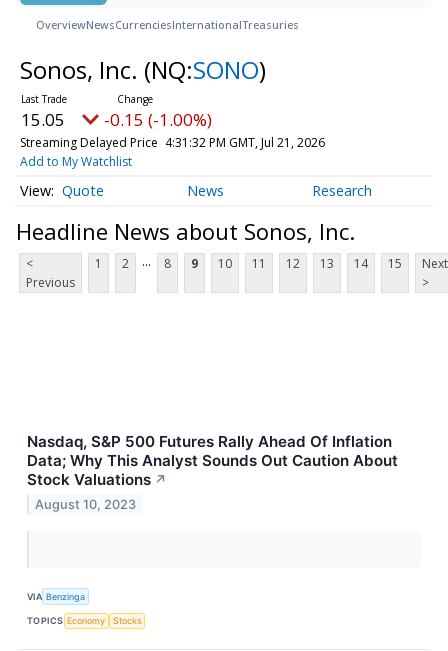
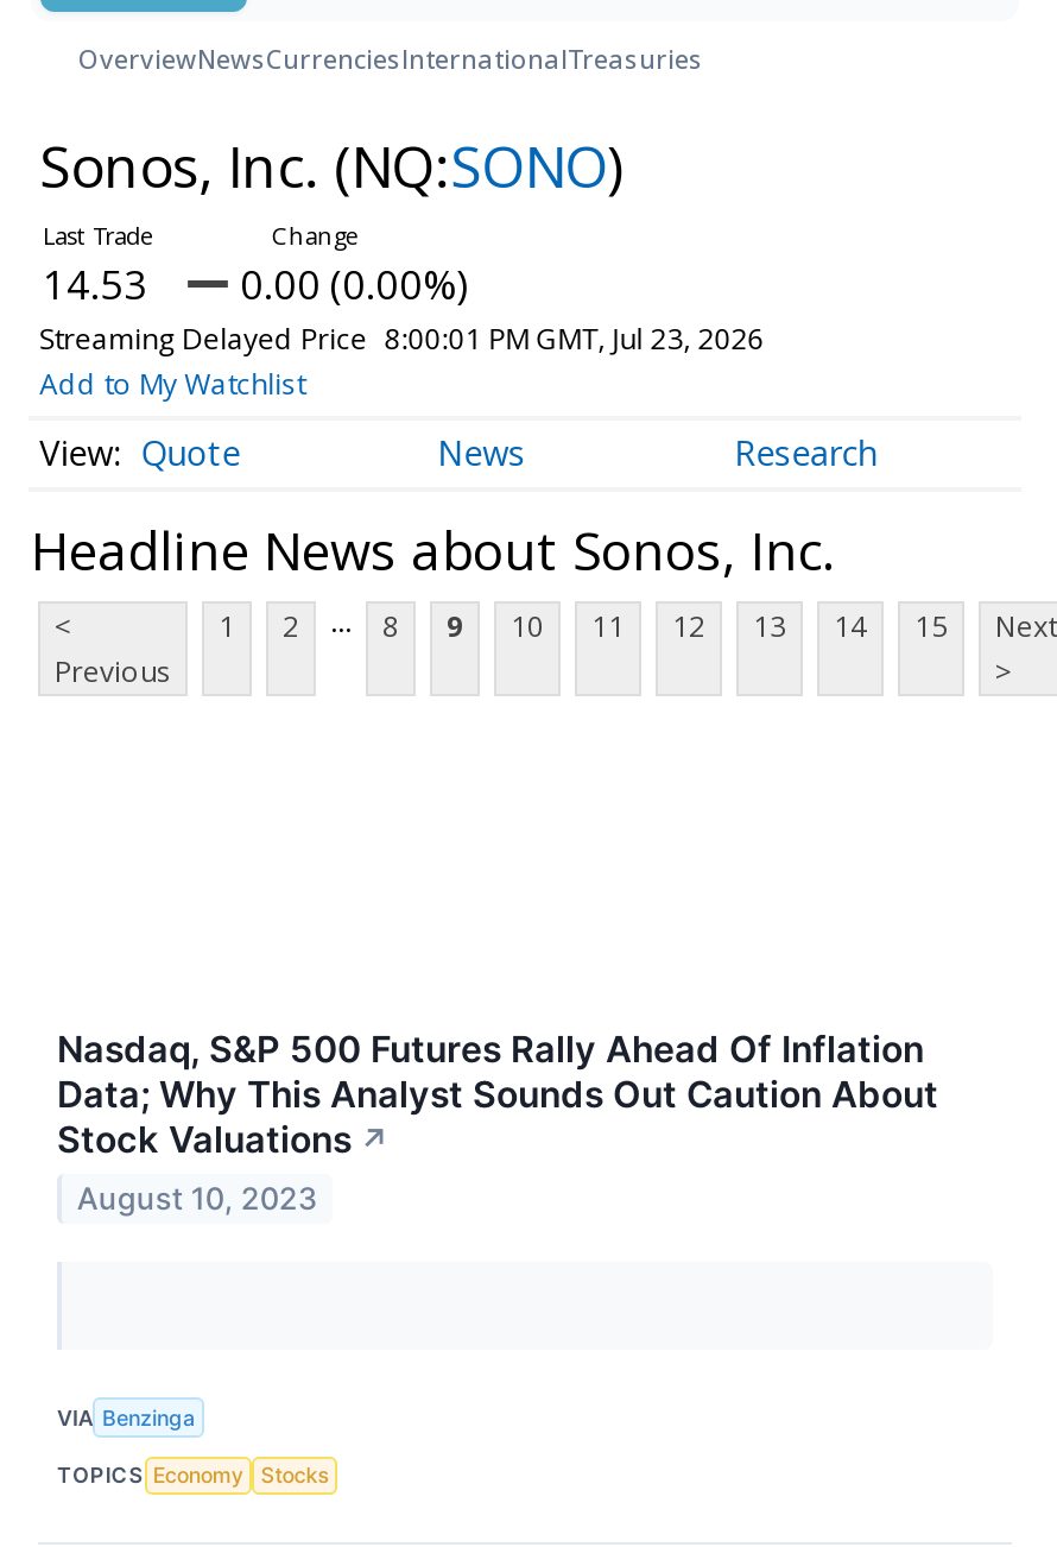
[21,108,65,131] 15.05 -> [43,257,147,311] 14.53
[104,108,212,131] -0.15 (-1.00%) -> [240,257,468,311] 0.00 (0.00%)
[20,134,325,151] Streaming Delayed Price 4:31:32 PM GMT, Jul 21, 2026 -> [39,318,764,359] Streaming Delayed Price 8:00:01 PM GMT, Jul 23, 2026

